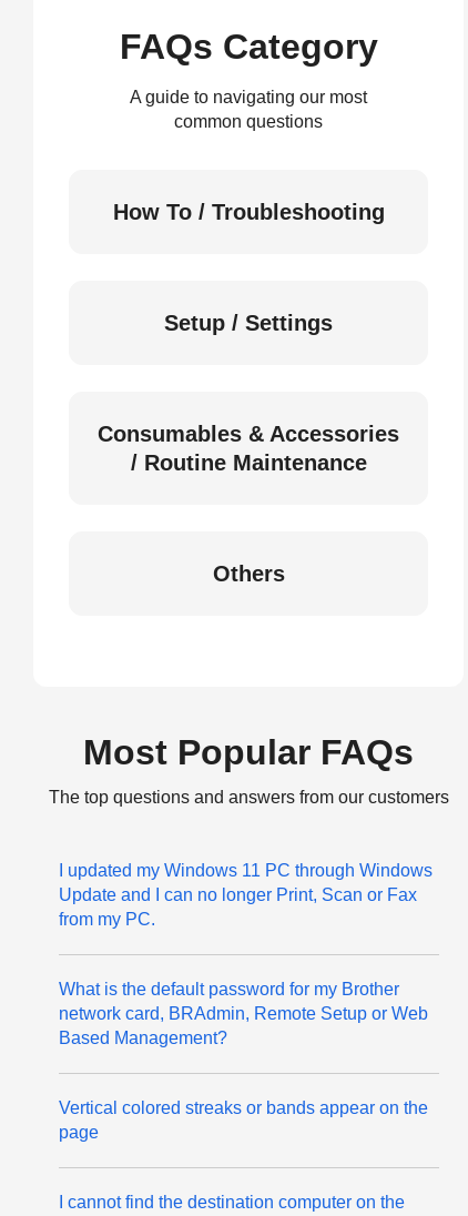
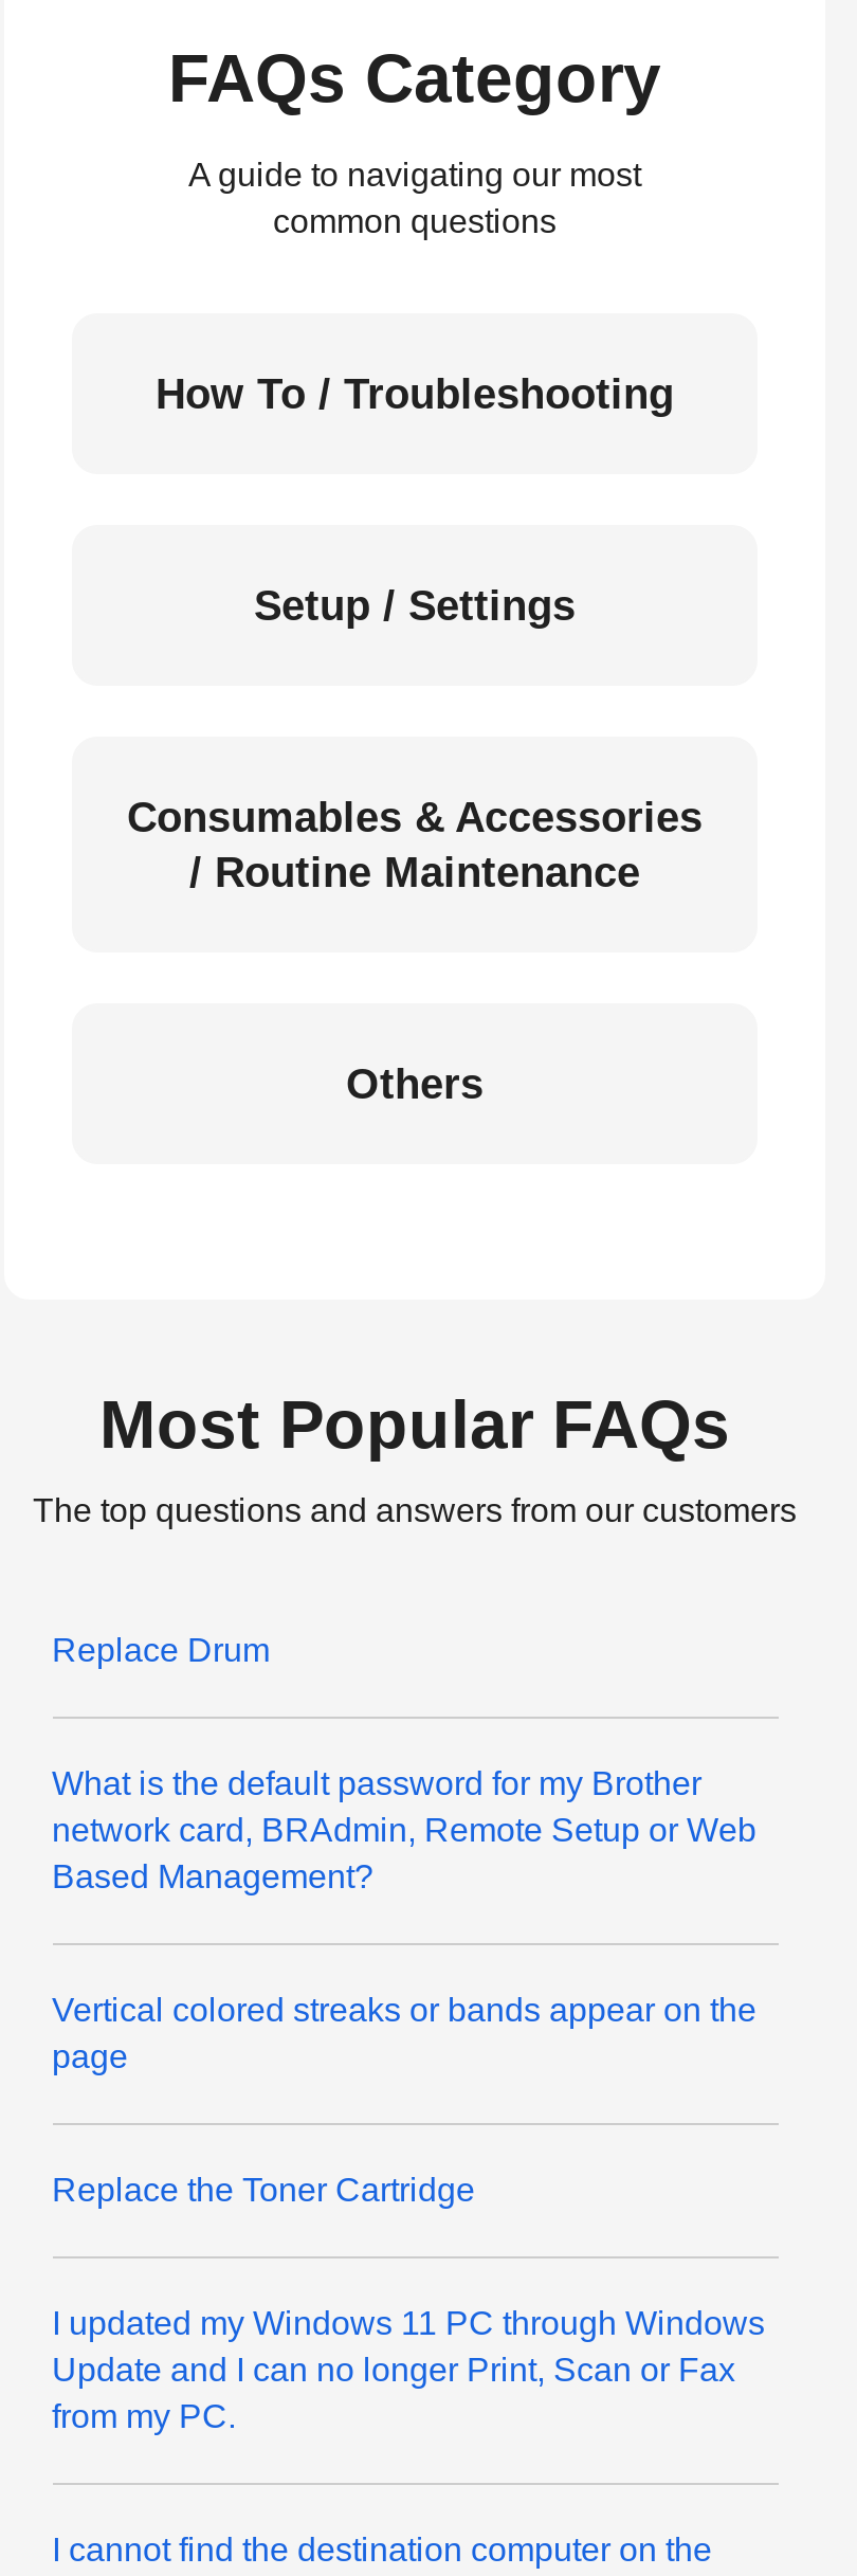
none -> [52,1632,270,1668] Replace Drum
moved [58,861,432,929] -> [52,2305,765,2434]: I updated my Windows 11 PC through Windows | Update and I can no longer Print, Scan or Fax | from my PC.
moved [58,980,428,1142] -> [52,1765,756,2074]: What is the default password for my Brother | network card, BRAdmin, Remote Setup or Web | Based Management? | Vertical colored streaks or bands appear on the | page
none -> [52,2172,475,2208] Replace the Toner Cartridge

